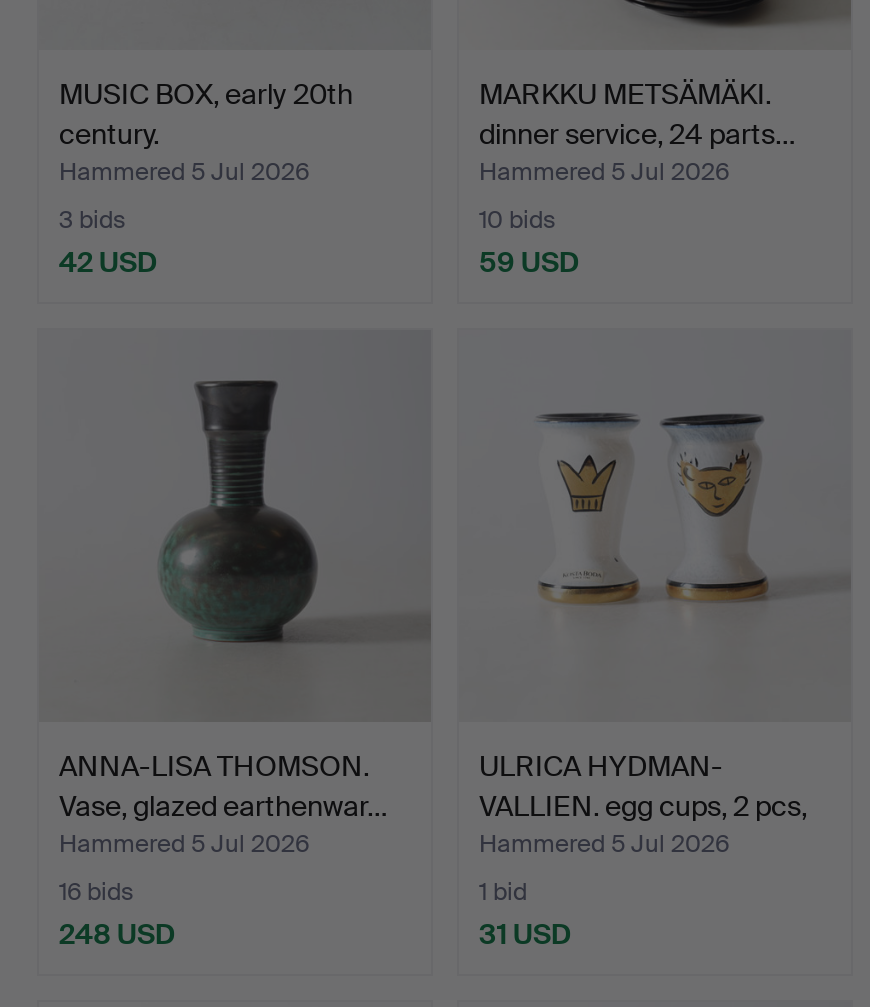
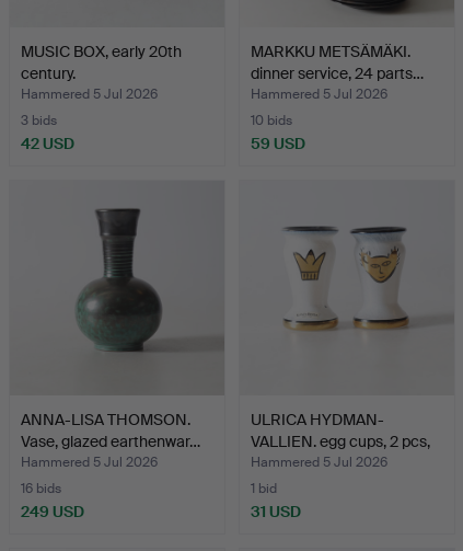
[59,916,175,952] 248 USD -> [21,501,84,521] 249 USD

